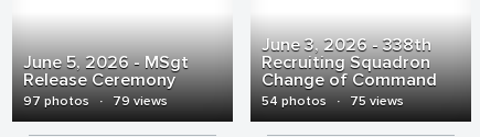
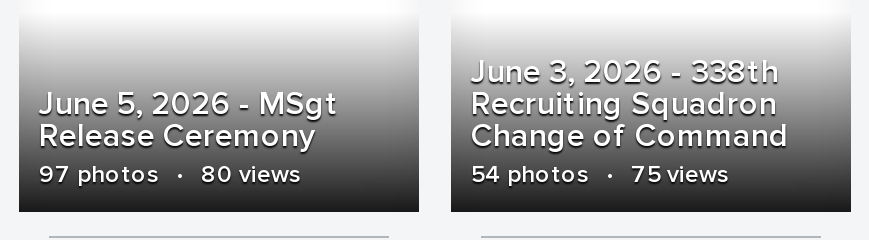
[23,93,168,110] 97 photos · 79 views -> [39,160,301,190] 97 photos · 80 views

